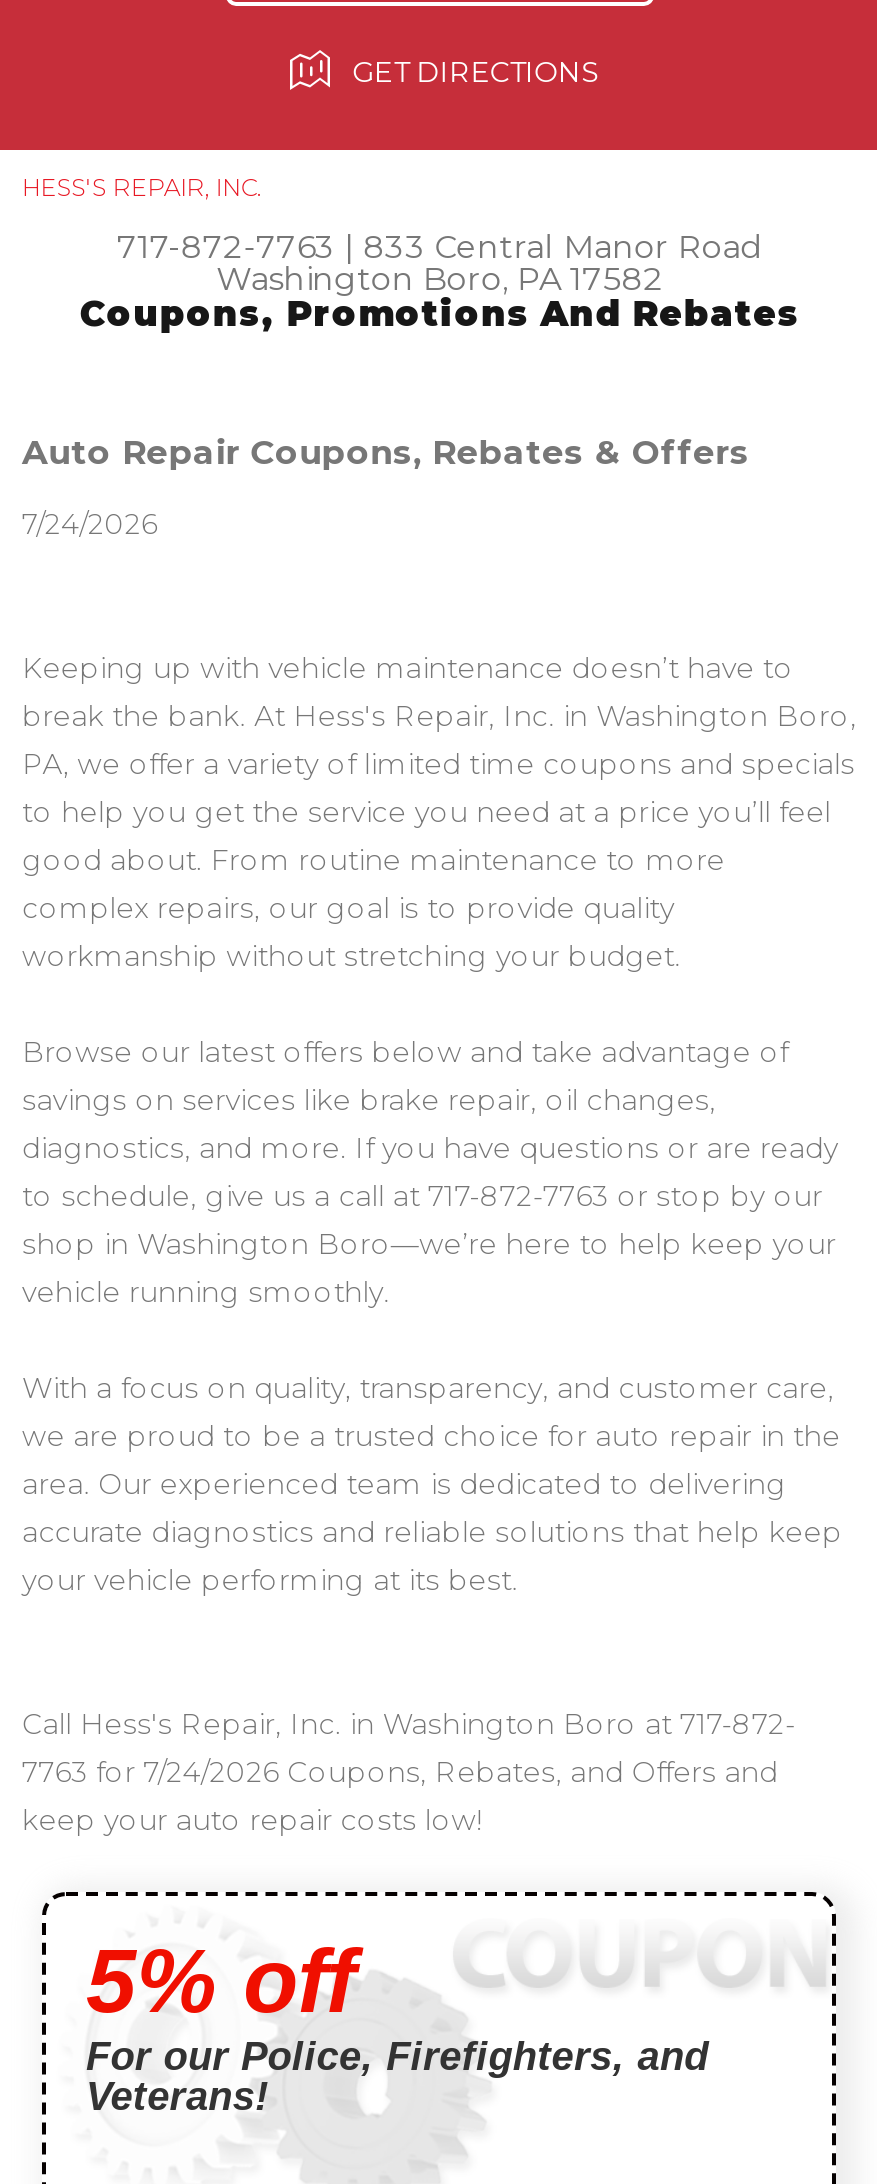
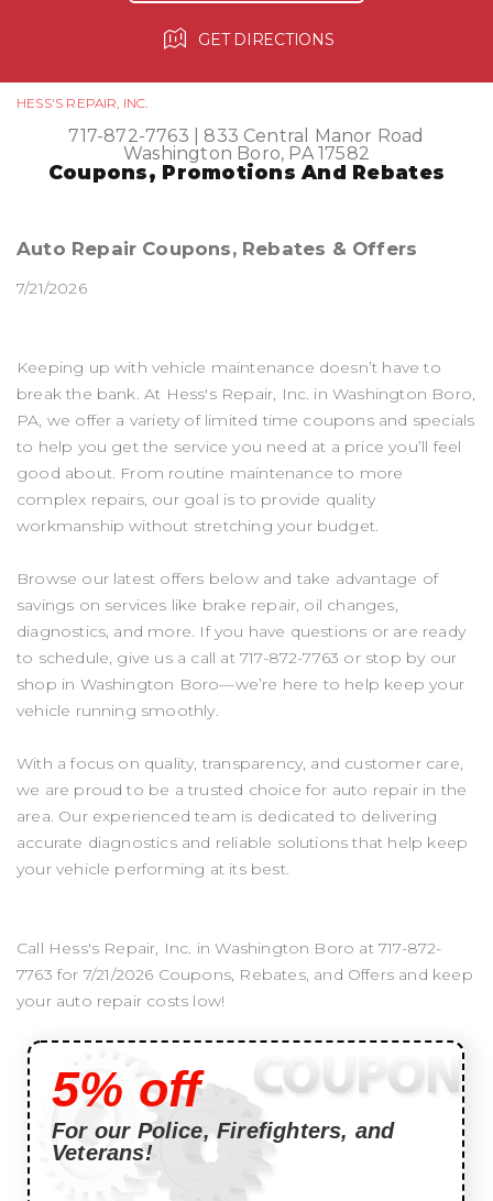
[22,507,157,543] 7/24/2026 -> [17,279,87,298] 7/21/2026
[22,1755,778,1839] 7763 for 7/24/2026 Coupons, Rebates, and Offers and | keep your auto repair costs low! -> [17,965,473,1011] 7763 for 7/21/2026 Coupons, Rebates, and Offers and keep | your auto repair costs low!

